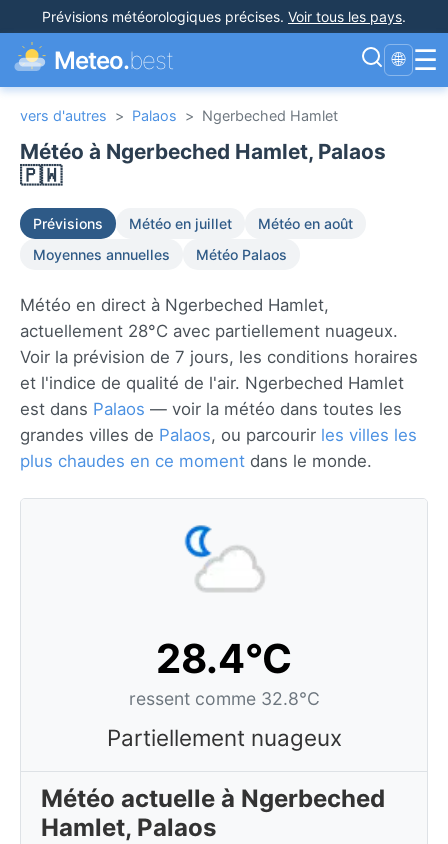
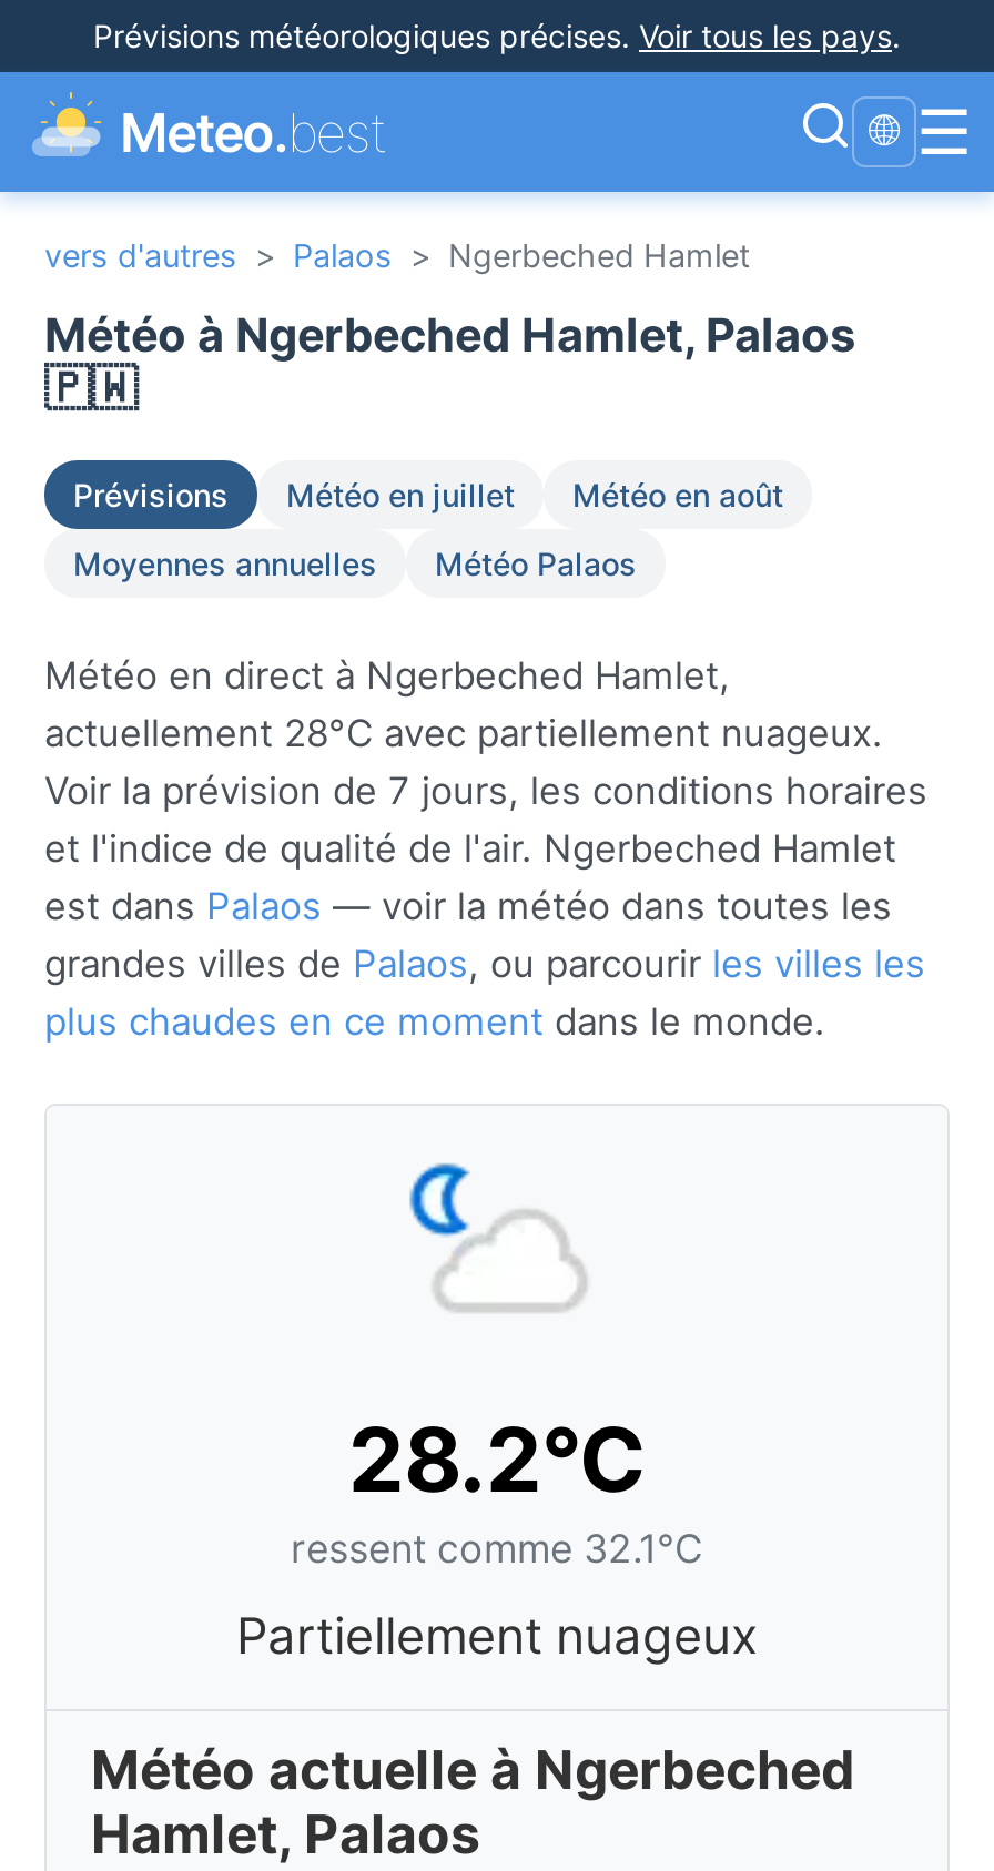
[128,634,319,709] 28.4°C | ressent comme 32.8°C -> [291,1405,703,1572] 28.2°C | ressent comme 32.1°C

